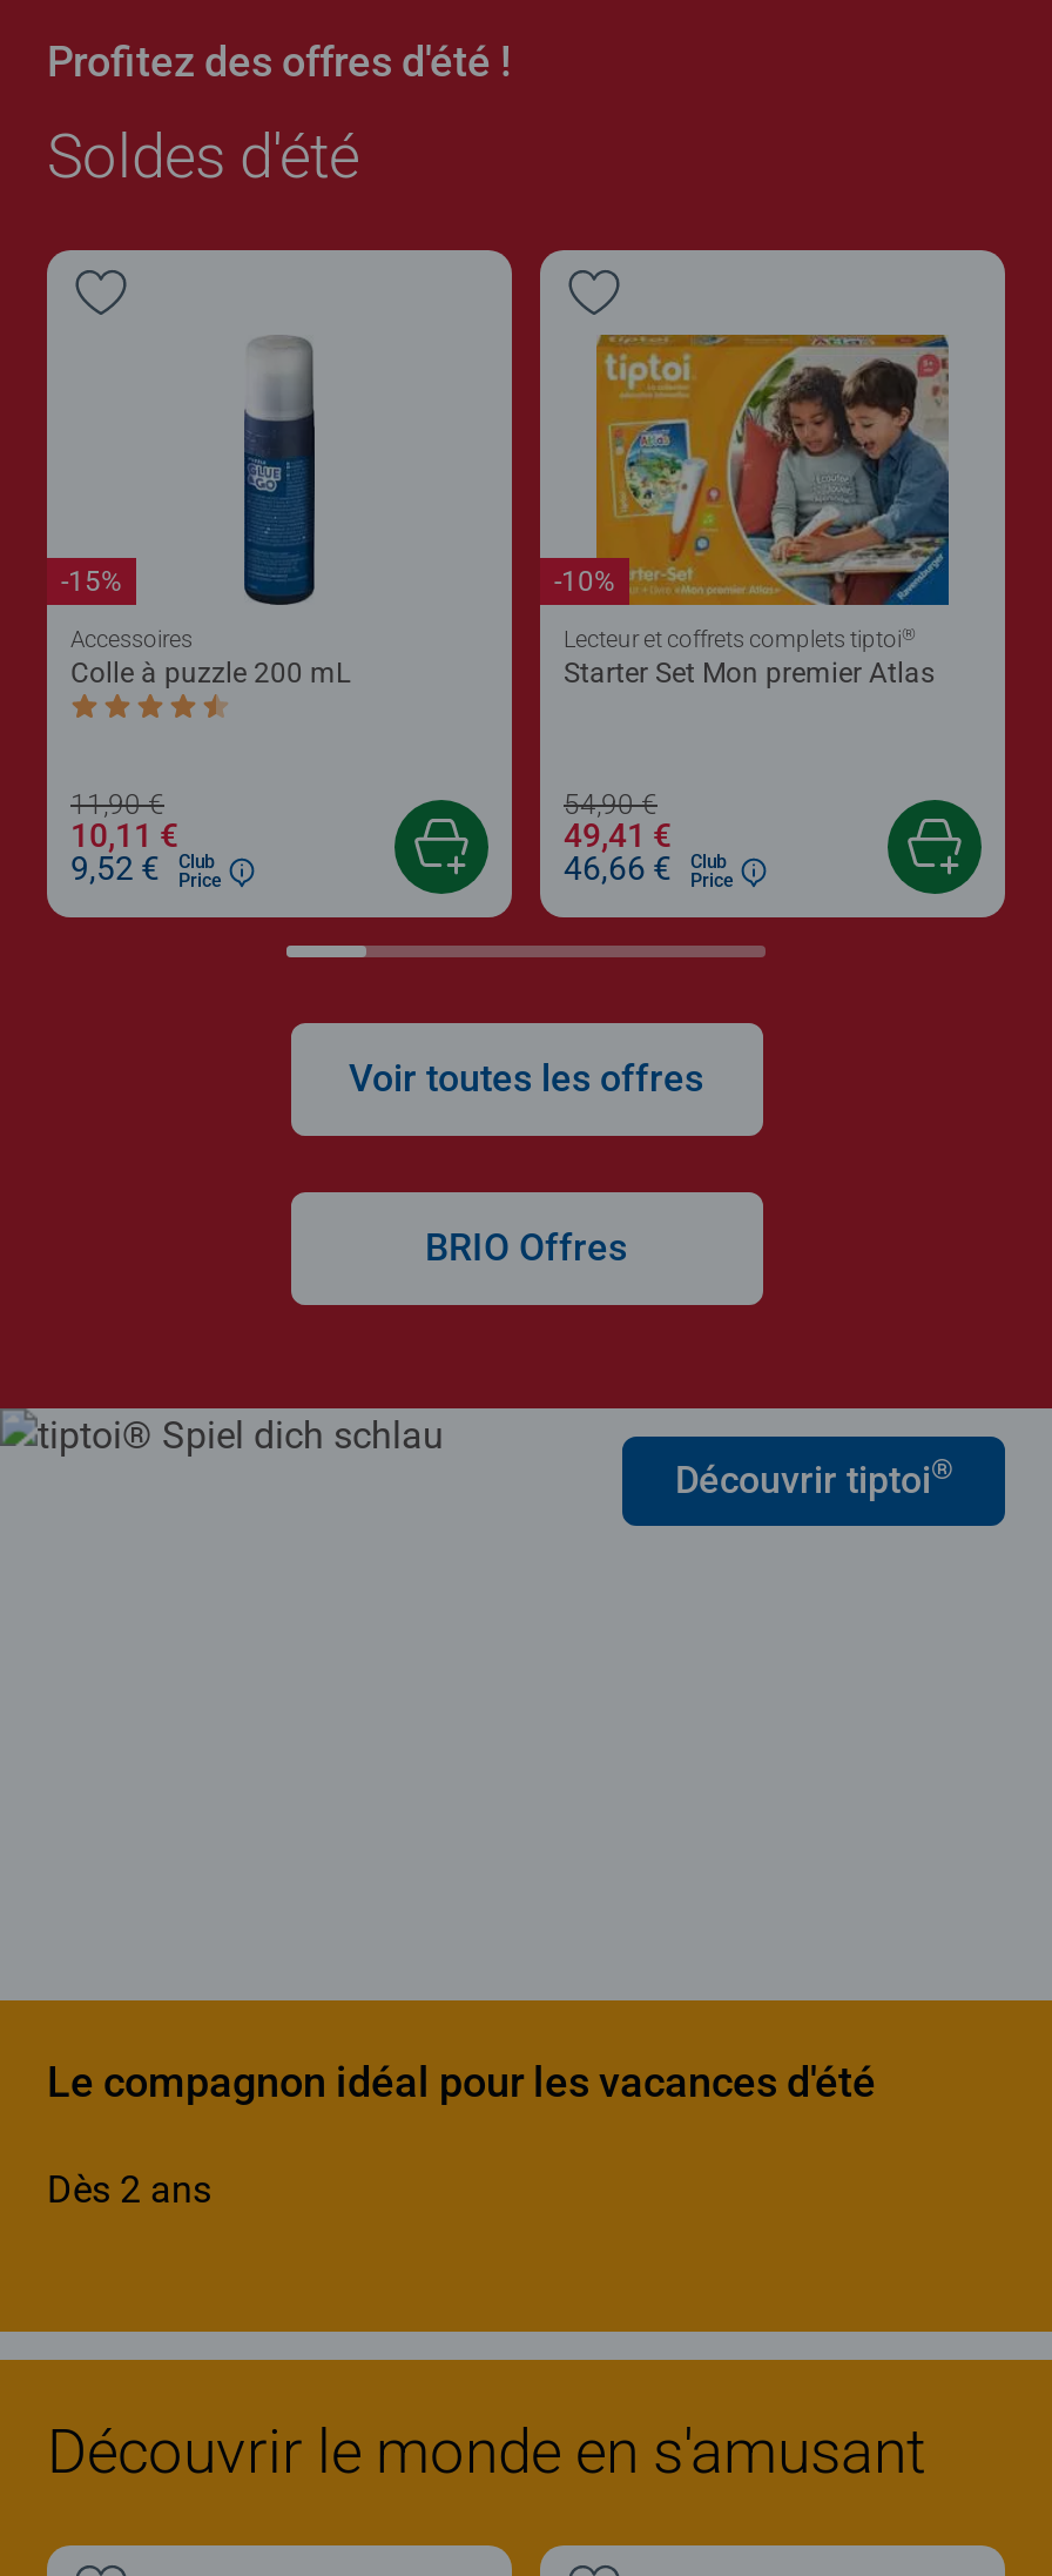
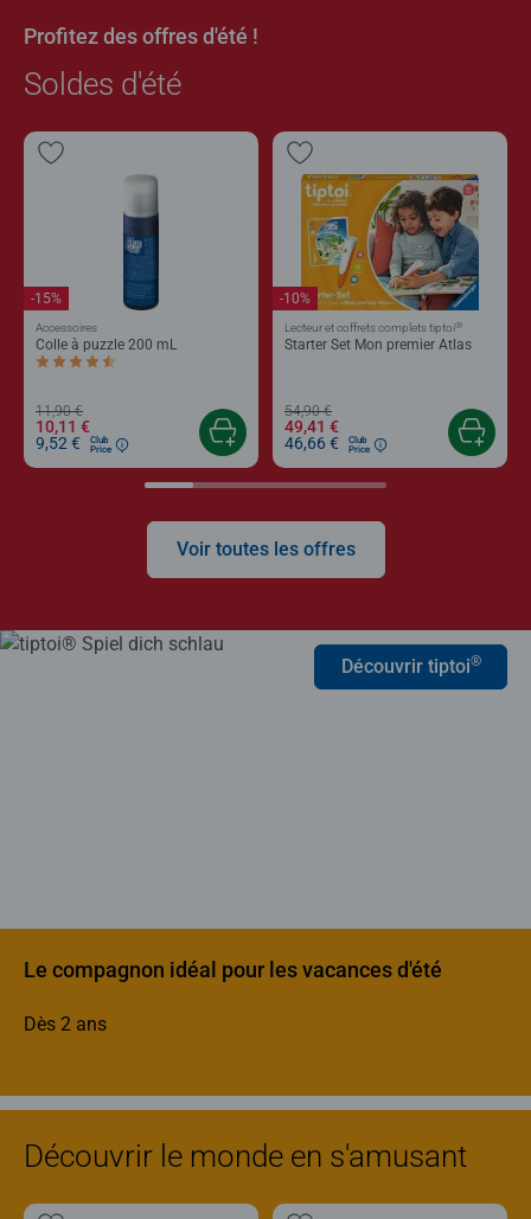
[425,1226,627,1270] BRIO Offres -> none

